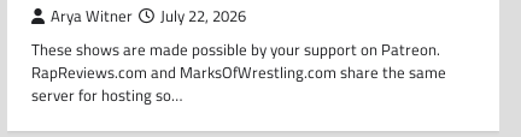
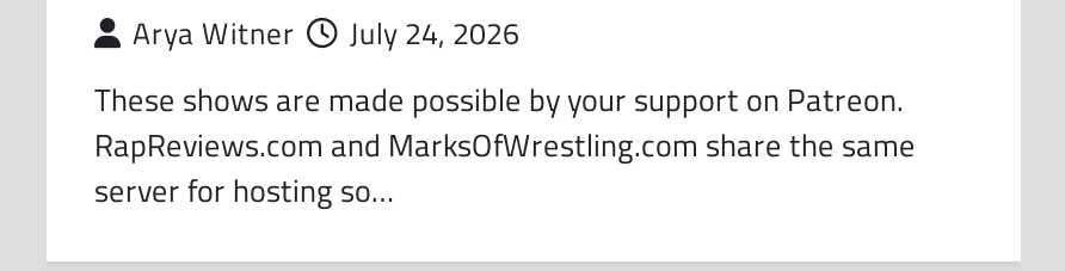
[51,5,246,28] Arya Witner July 22, 2026 -> [133,11,519,56] Arya Witner July 24, 2026

